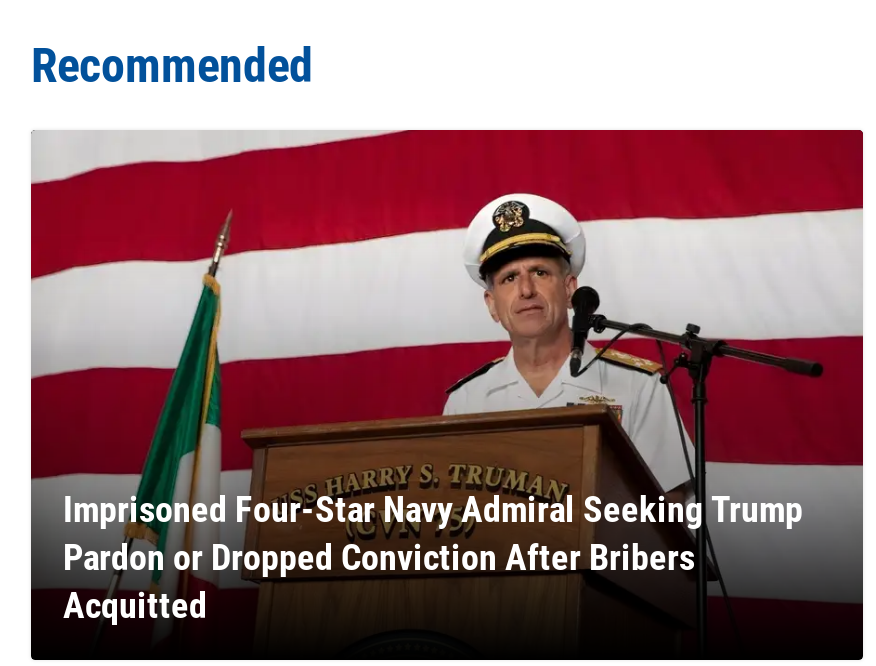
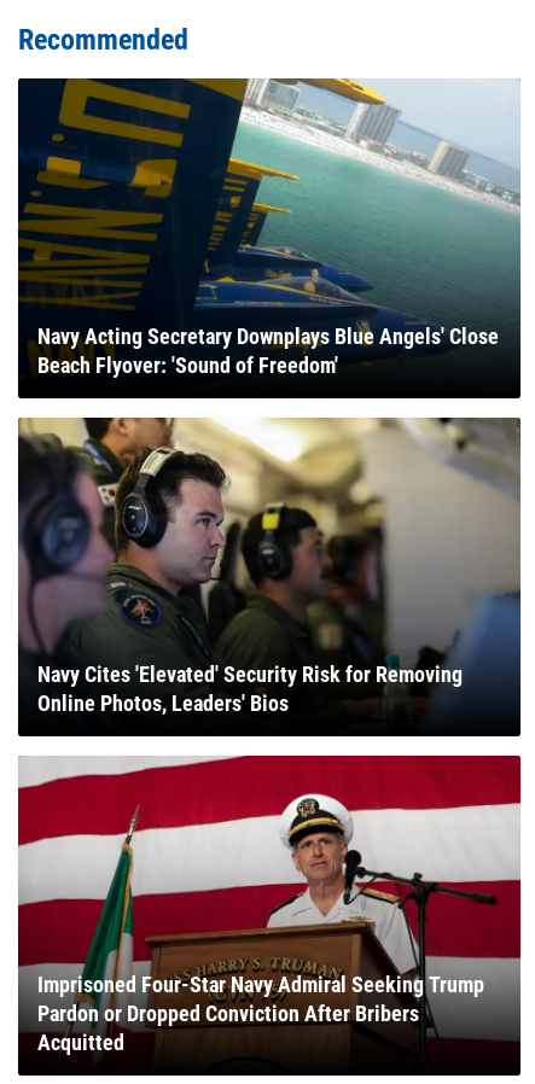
none -> [17,77,522,377] [image] | Navy Acting Secretary Downplays Blue Angels' Close | Beach Flyover: 'Sound of Freedom'
none -> [17,416,522,738] [image] | Navy Cites 'Elevated' Security Risk for Removing | Online Photos, Leaders' Bios

